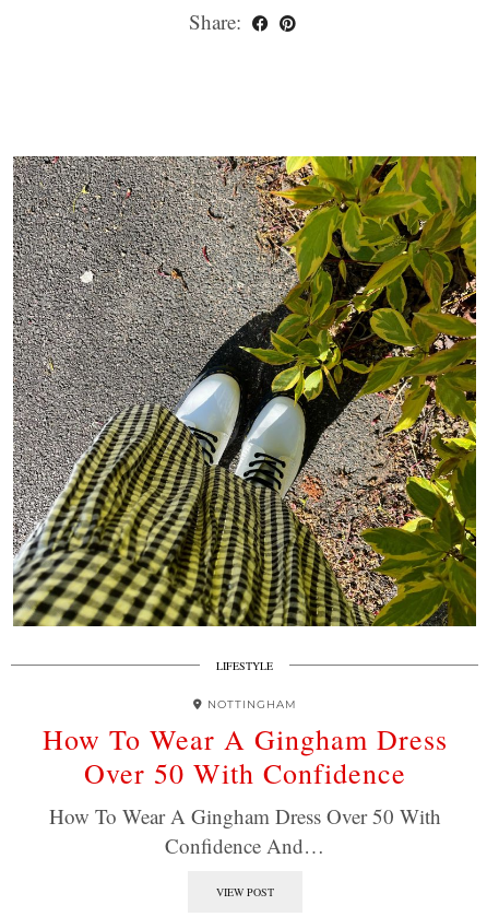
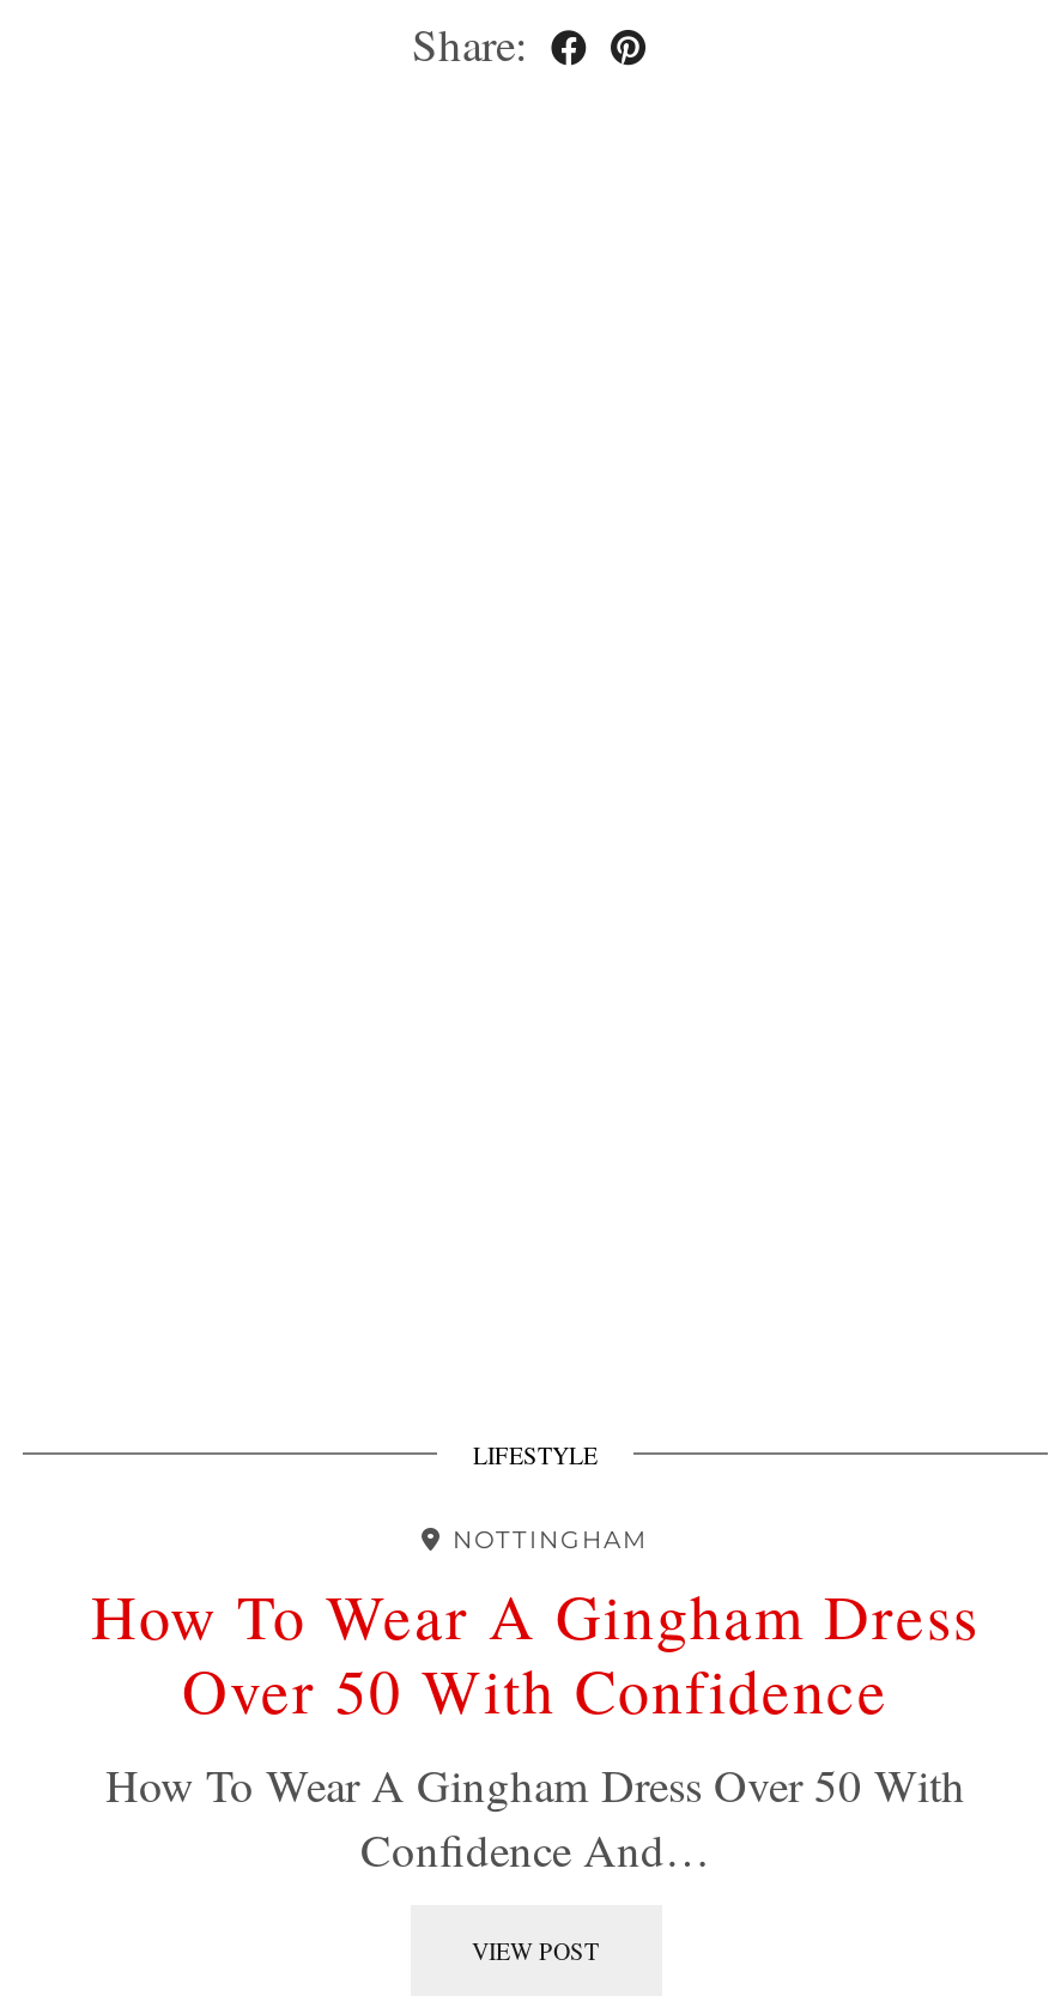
[12,155,477,627] [image] -> none

